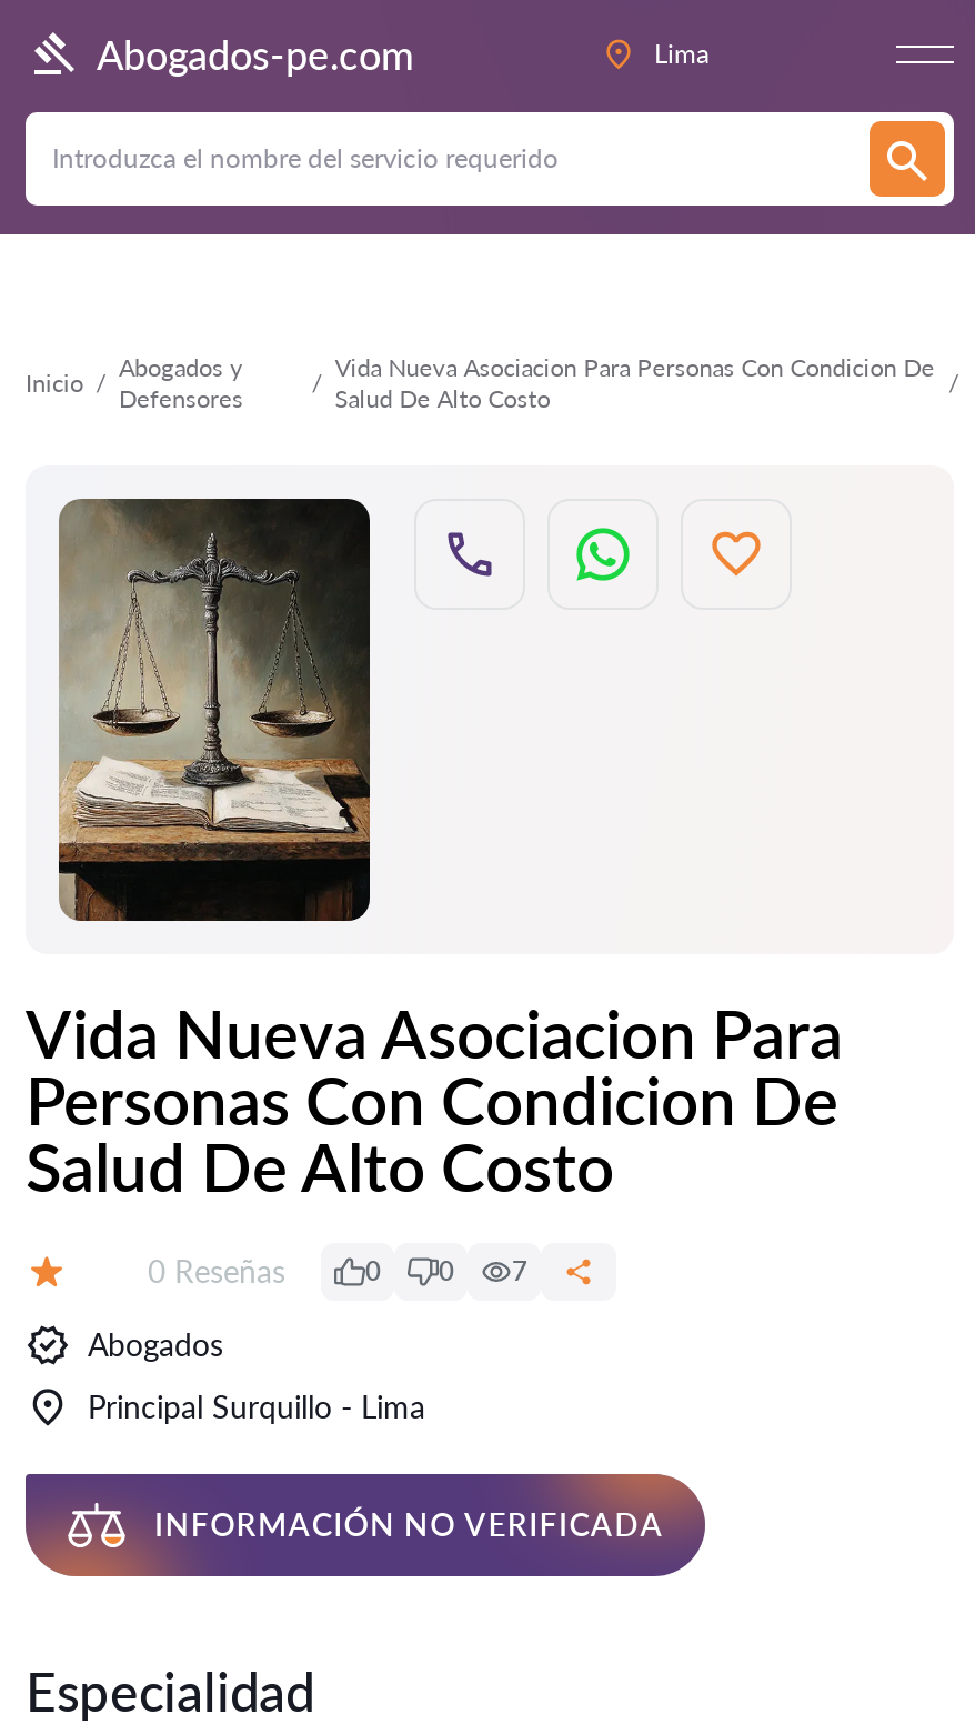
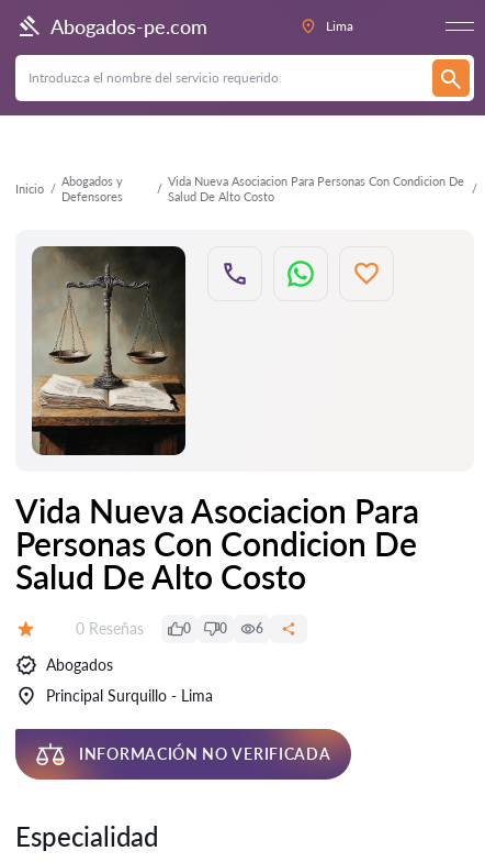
[512,1254,527,1287] 7 -> [256,620,263,637] 6

